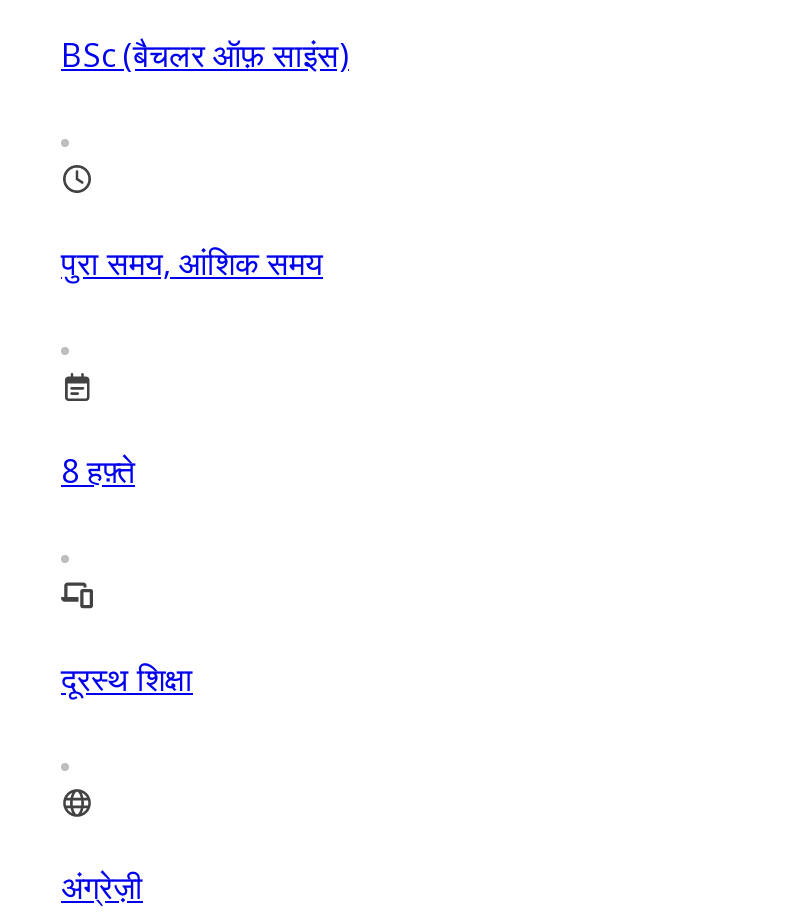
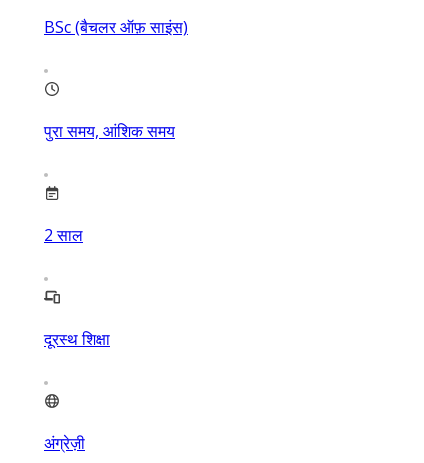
[61,449,135,493] 8 हफ़्ते -> [44,224,83,246] 2 साल

